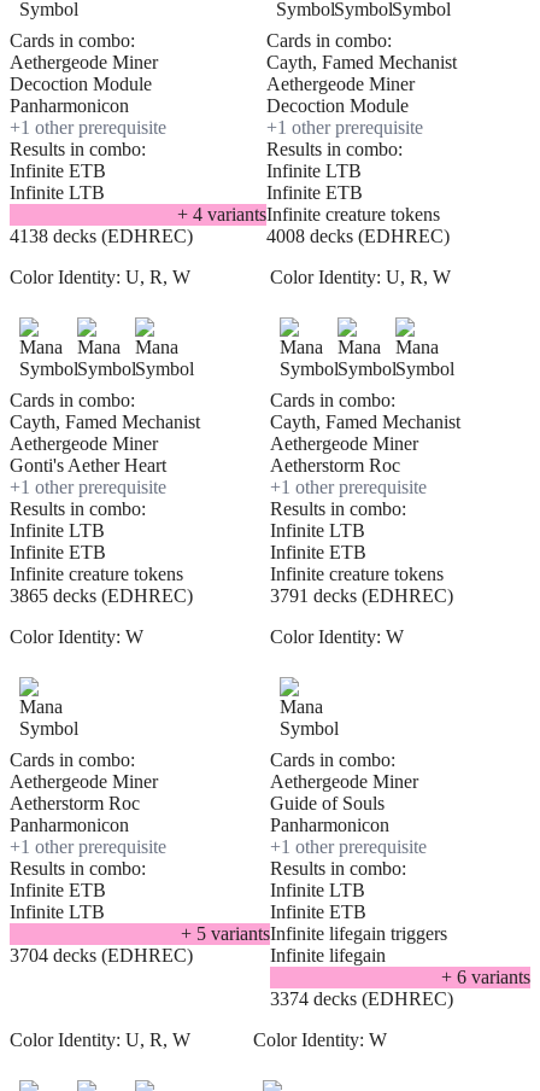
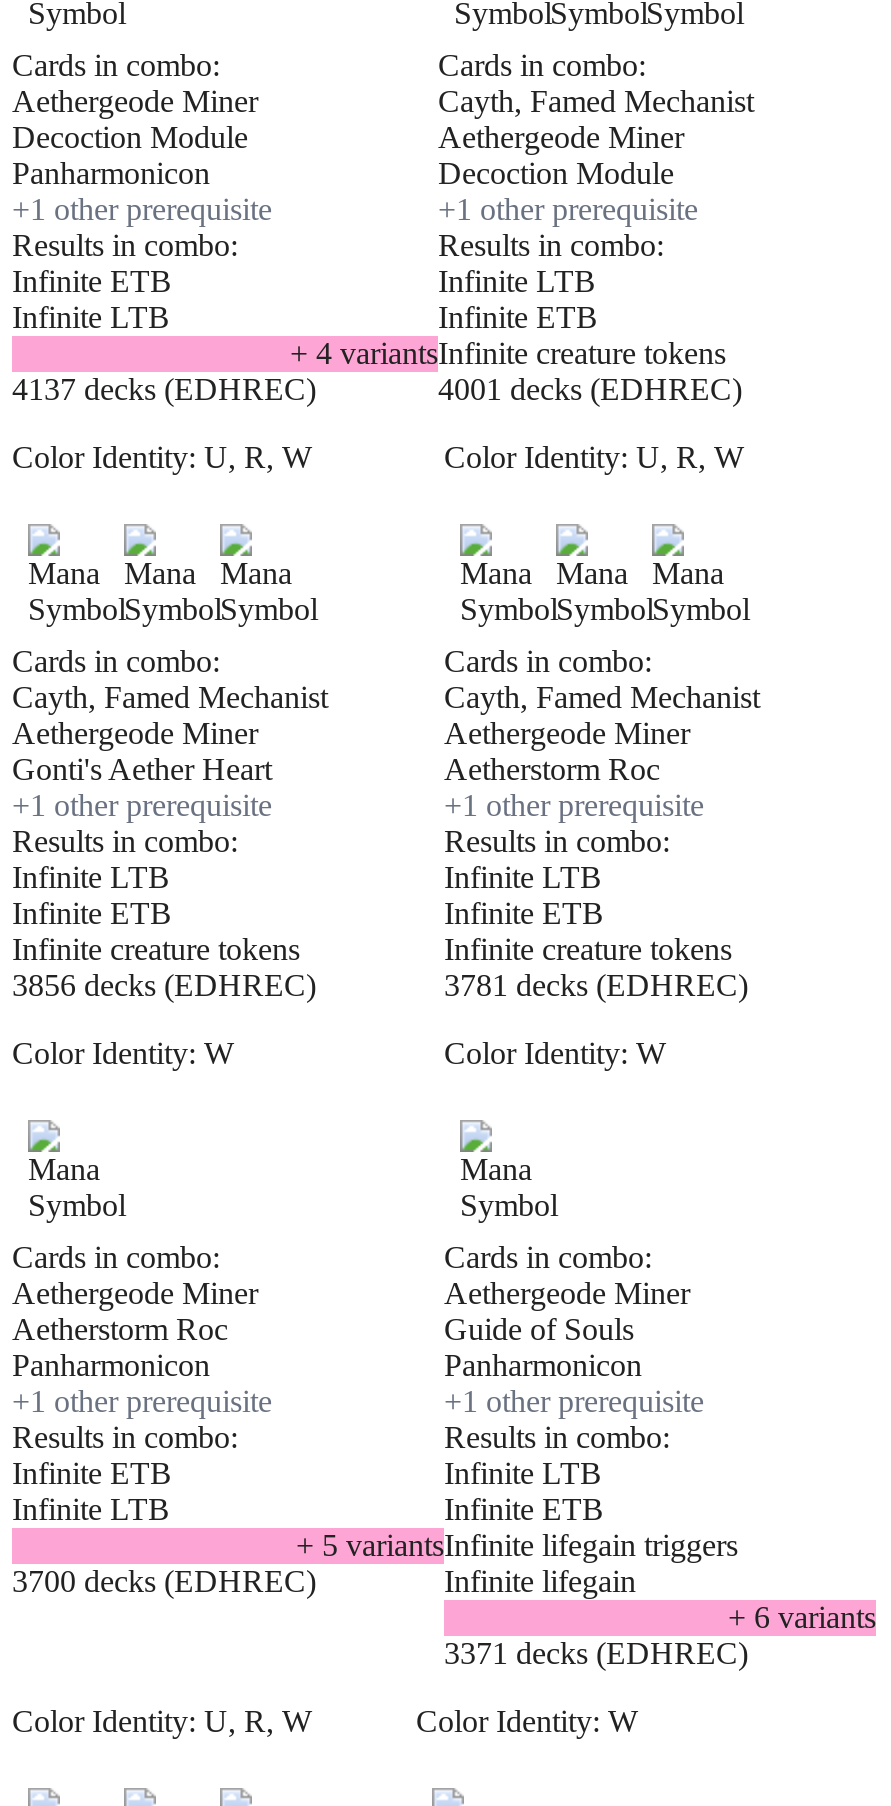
[10,226,193,246] 4138 decks (EDHREC) -> [12,372,316,406] 4137 decks (EDHREC)
[266,226,450,246] 4008 decks (EDHREC) -> [438,372,742,406] 4001 decks (EDHREC)
[10,585,193,606] 3865 decks (EDHREC) -> [12,968,316,1002] 3856 decks (EDHREC)
[270,585,453,606] 3791 decks (EDHREC) -> [444,968,748,1002] 3781 decks (EDHREC)
[10,945,193,965] 3704 decks (EDHREC) -> [12,1564,316,1598] 3700 decks (EDHREC)
[270,988,453,1009] 3374 decks (EDHREC) -> [444,1636,748,1670] 3371 decks (EDHREC)

